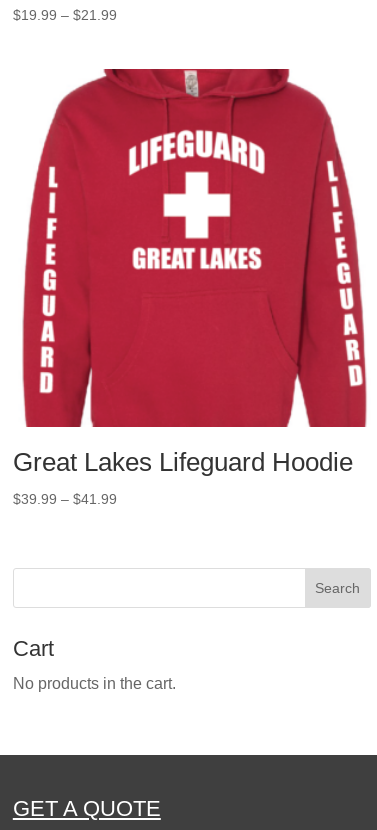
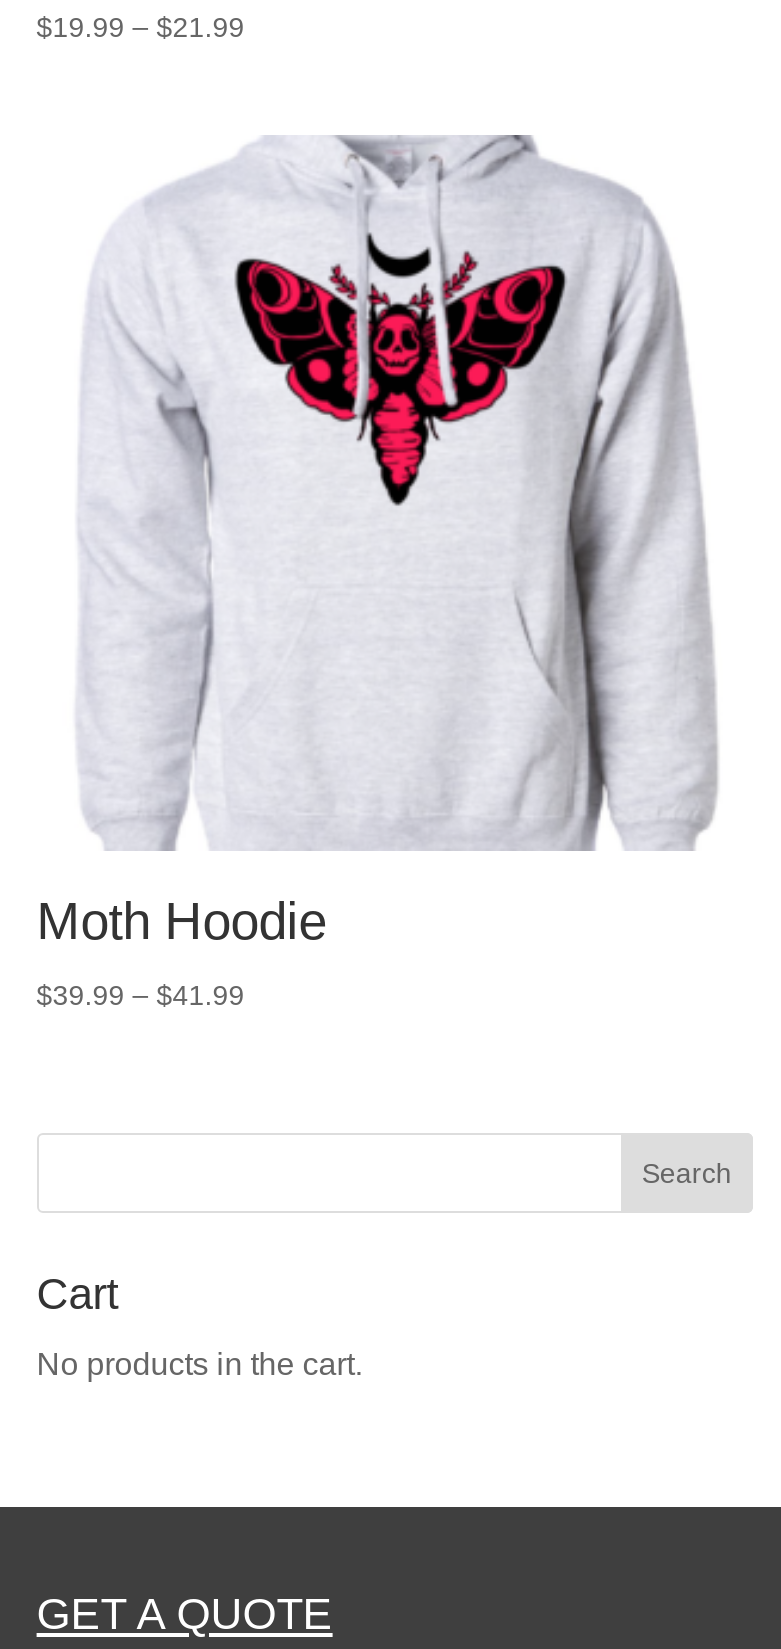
[13,68,368,477] [image] | Great Lakes Lifeguard Hoodie -> [37,135,743,951] [image] | Moth Hoodie

